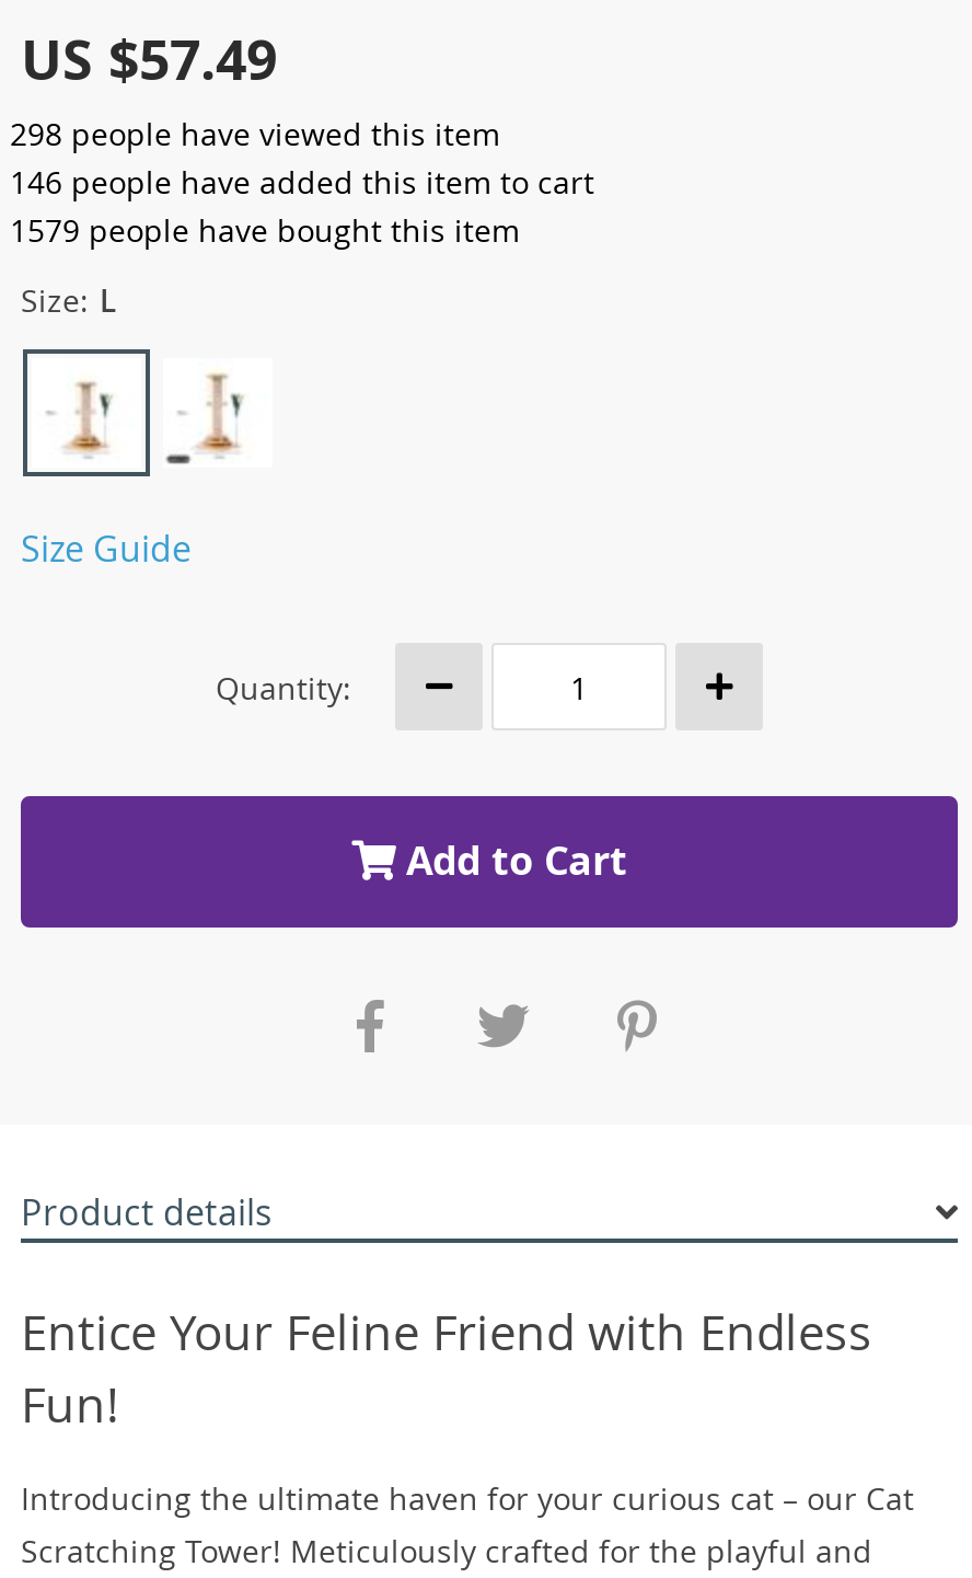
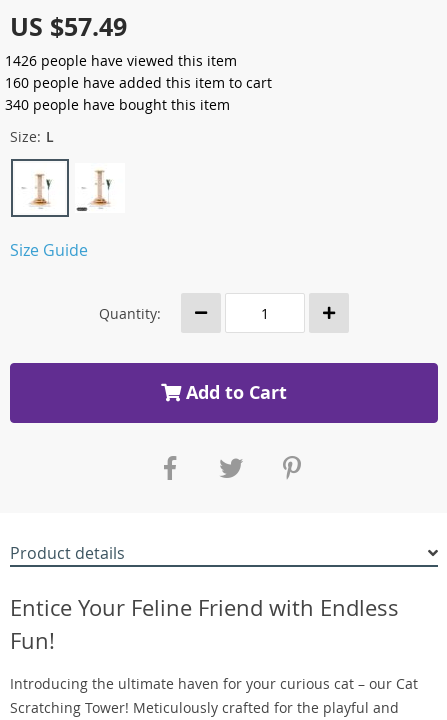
[10,113,500,154] 298 people have viewed this item -> [5,51,237,70] 1426 people have viewed this item
[10,161,594,203] 146 people have added this item to cart -> [5,73,272,92] 160 people have added this item to cart
[10,209,520,251] 1579 people have bought this item -> [5,95,230,114] 340 people have bought this item

